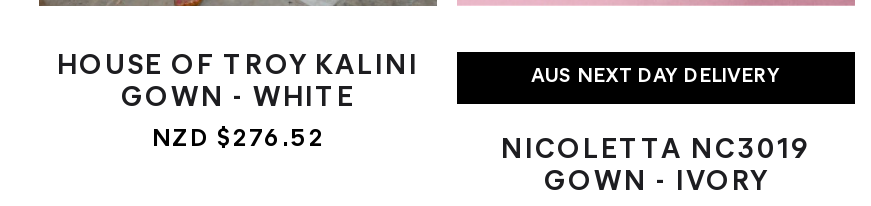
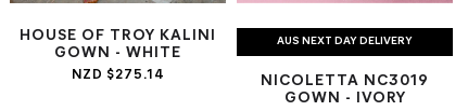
[152,128,324,152] NZD $276.52 -> [71,69,165,82] NZD $275.14

